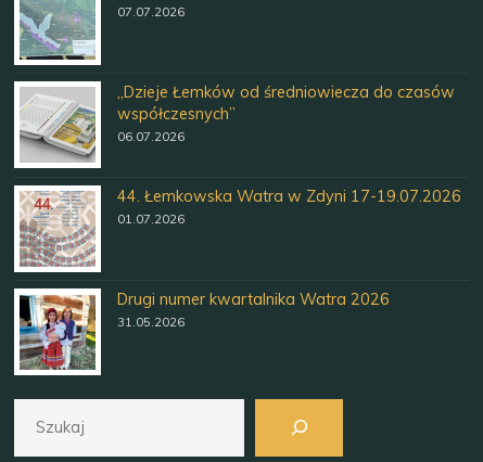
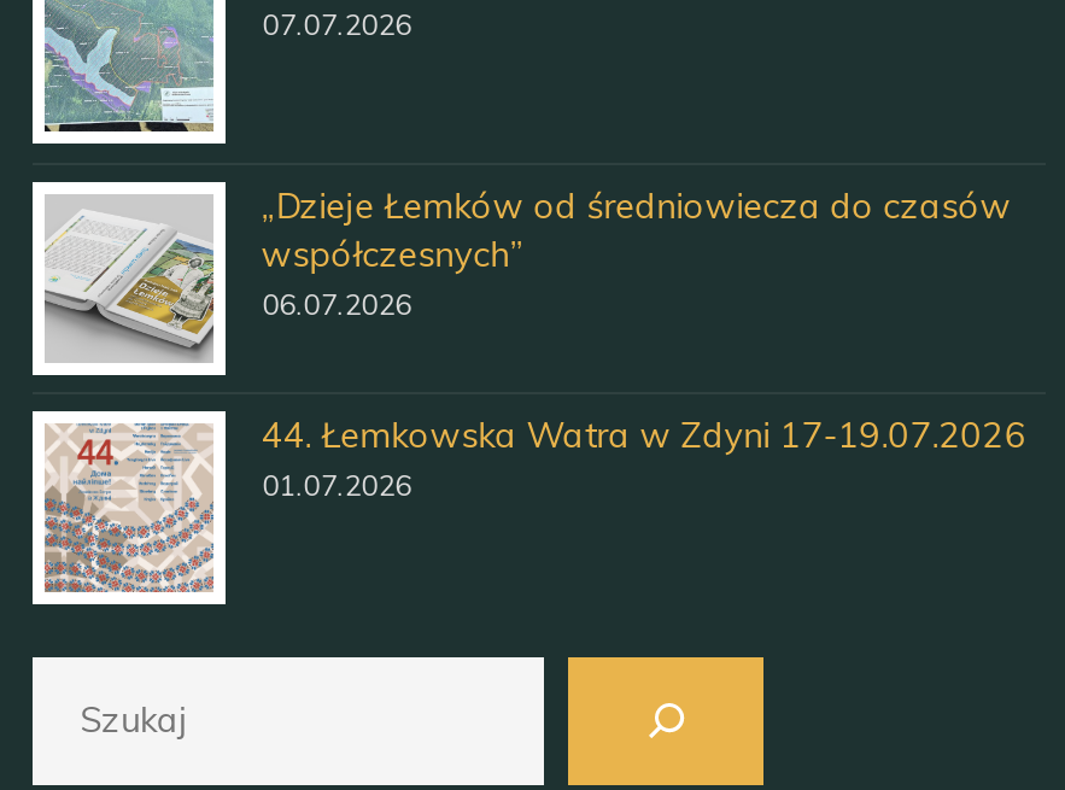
[18,290,389,371] [image] | Drugi numer kwartalnika Watra 2026 | 31.05.2026 -> none

